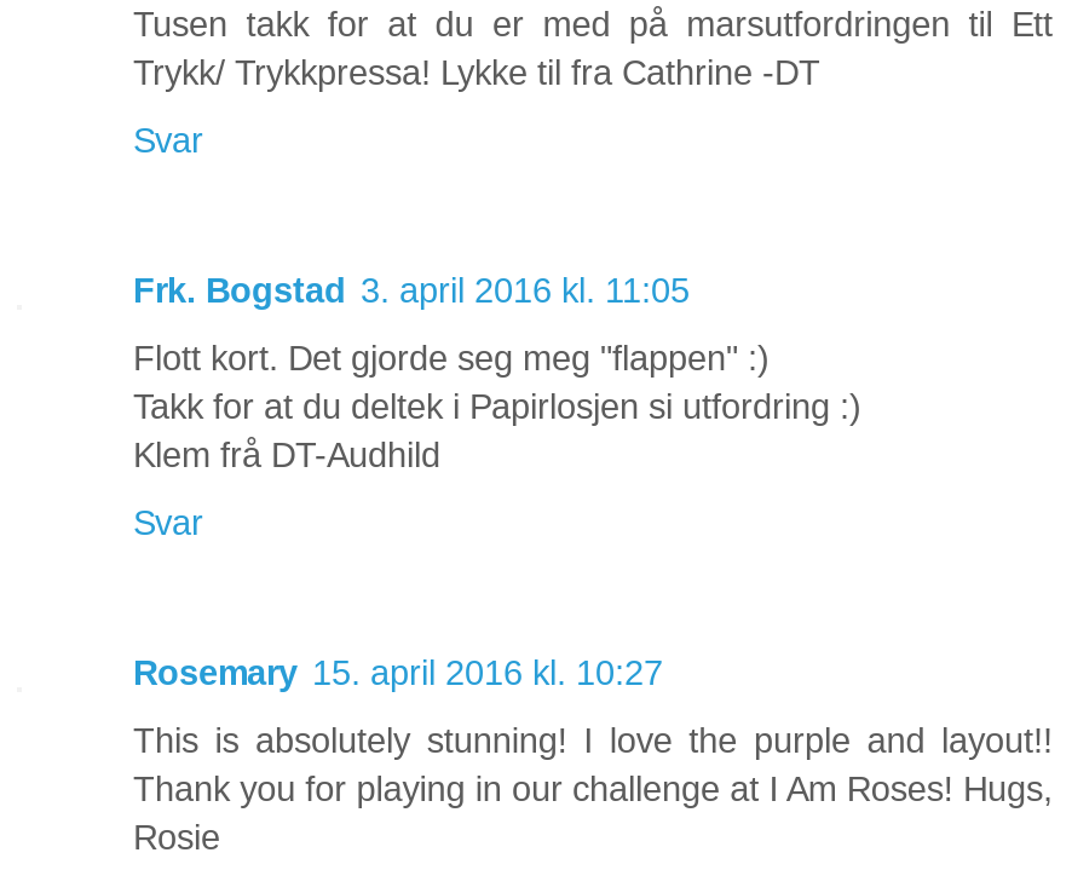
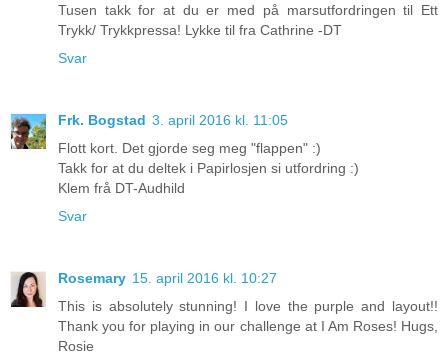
none -> [10,113,47,150] [image]
none -> [10,271,46,308] [image]

